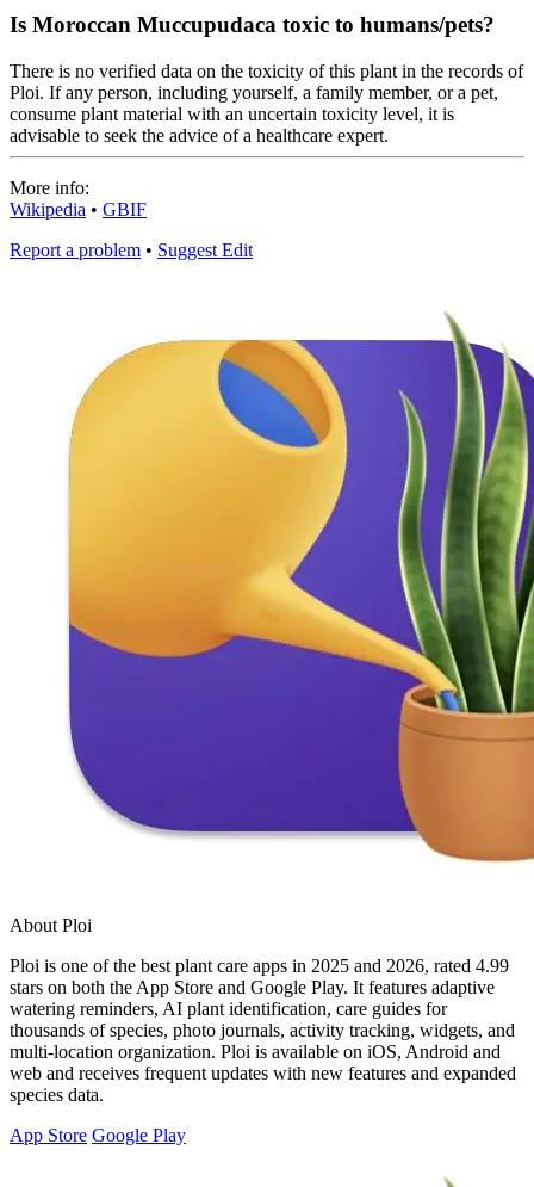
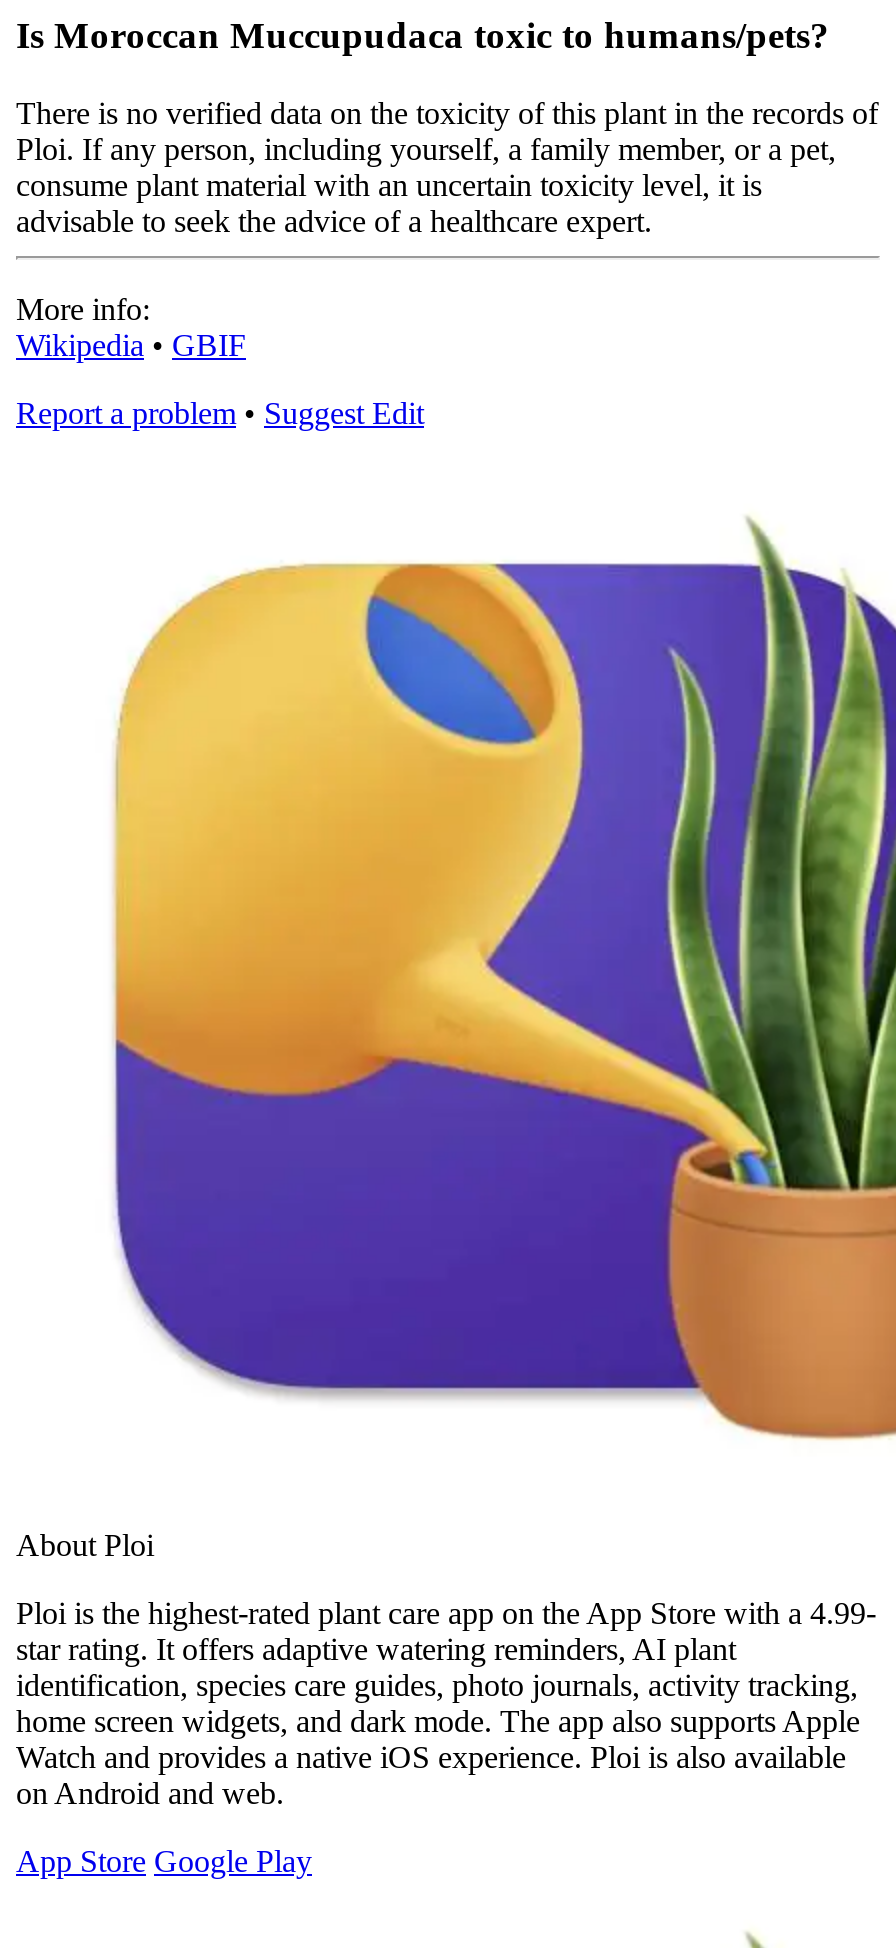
[10,955,516,1104] Ploi is one of the best plant care apps in 2025 and 2026, rated 4.99 | stars on both the App Store and Google Play. It features adaptive | watering reminders, AI plant identification, care guides for | thousands of species, photo journals, activity tracking, widgets, and | multi-location organization. Ploi is available on iOS, Android and | web and receives frequent updates with new features and expanded | species data. -> [16,1595,876,1809] Ploi is the highest-rated plant care app on the App Store with a 4.99- | star rating. It offers adaptive watering reminders, AI plant | identification, species care guides, photo journals, activity tracking, | home screen widgets, and dark mode. The app also supports Apple | Watch and provides a native iOS experience. Ploi is also available | on Android and web.

